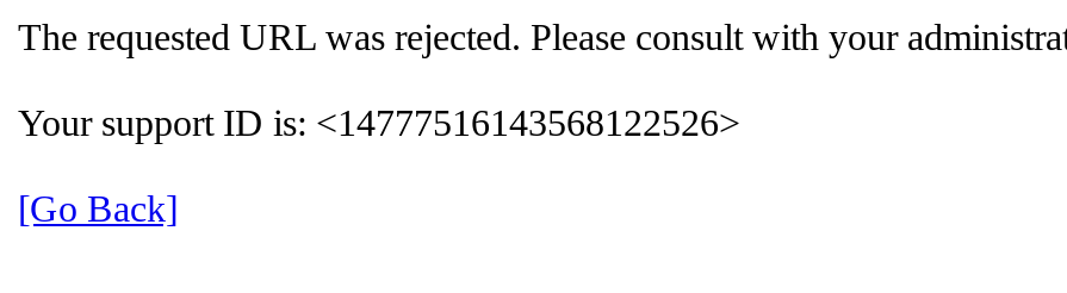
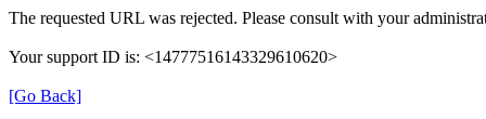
[18,102,740,143] Your support ID is: <14777516143568122526> -> [9,48,337,66] Your support ID is: <14777516143329610620>

